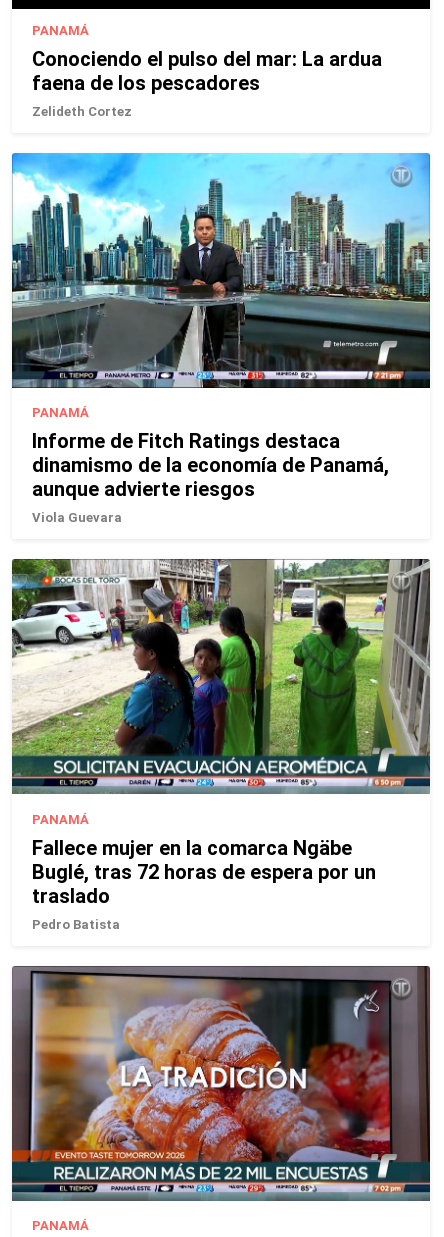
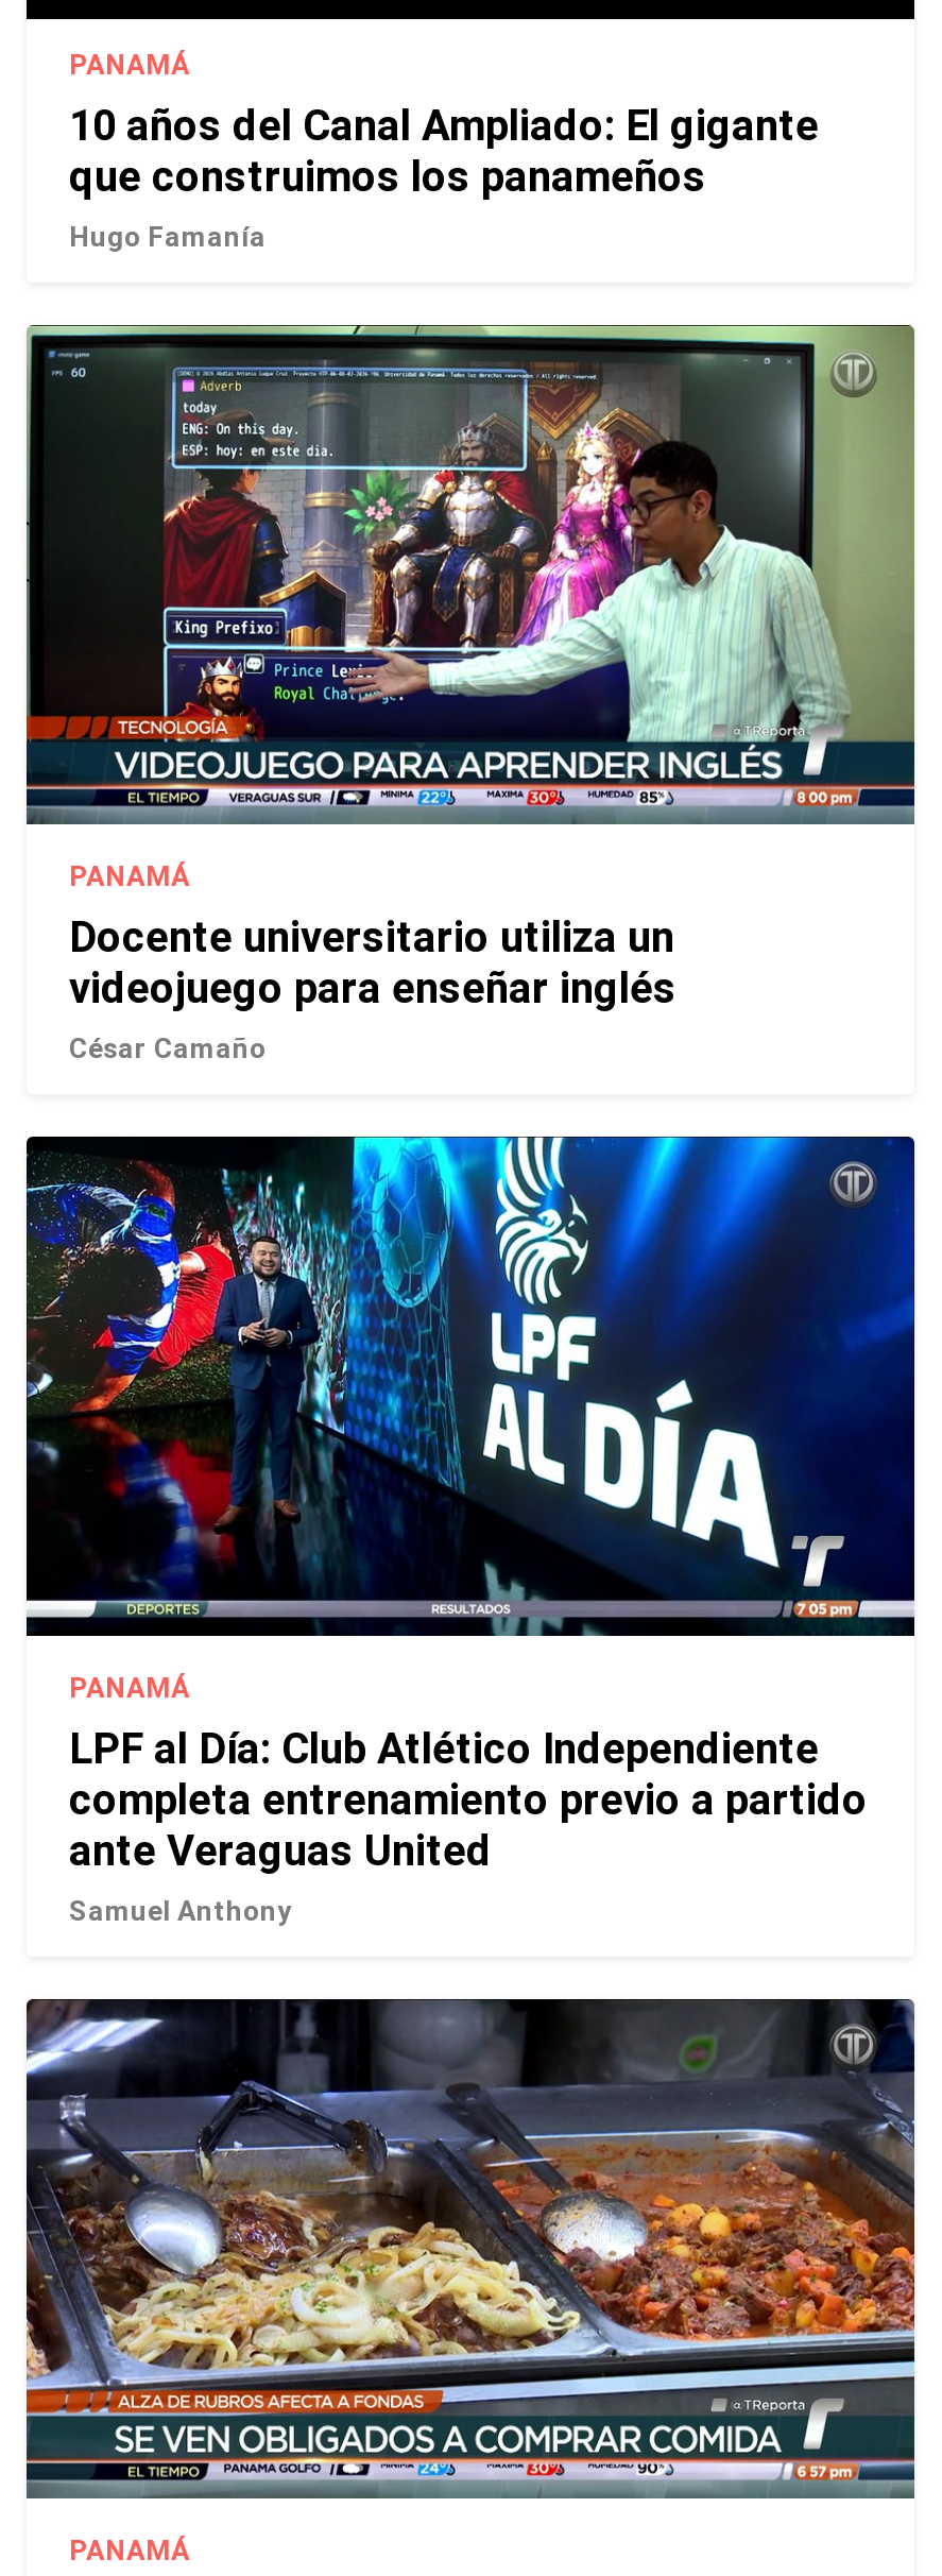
[32,47,382,119] Conociendo el pulso del mar: La ardua | faena de los pescadores | Zelideth Cortez -> [69,99,819,252] 10 años del Canal Ampliado: El gigante | que construimos los panameños | Hugo Famanía
[11,152,431,388] [image] -> [24,322,917,825] [image]
[32,429,389,525] Informe de Fitch Ratings destaca | dinamismo de la economía de Panamá, | aunque advierte riesgos | Viola Guevara -> [69,911,676,1064] Docente universitario utiliza un | videojuego para enseñar inglés | César Camaño
[11,558,431,794] [image] -> [24,1133,917,1637] [image]
[32,836,376,932] Fallece mujer en la comarca Ngäbe | Buglé, tras 72 horas de espera por un | traslado | Pedro Batista -> [69,1723,868,1927] LPF al Día: Club Atlético Independiente | completa entrenamiento previo a partido | ante Veraguas United | Samuel Anthony
[11,967,431,1192] [image] -> [24,1998,917,2480] [image]

